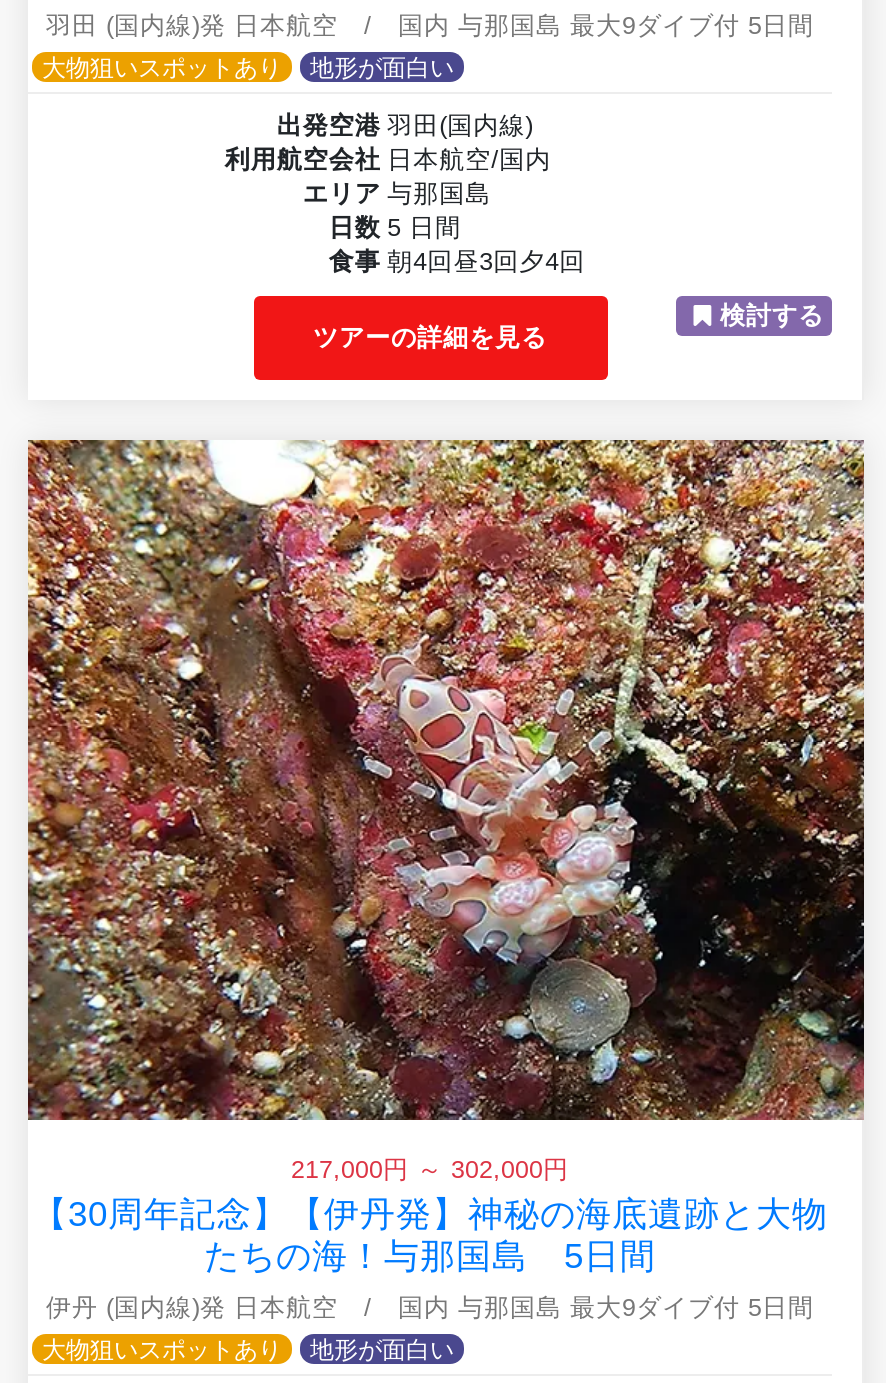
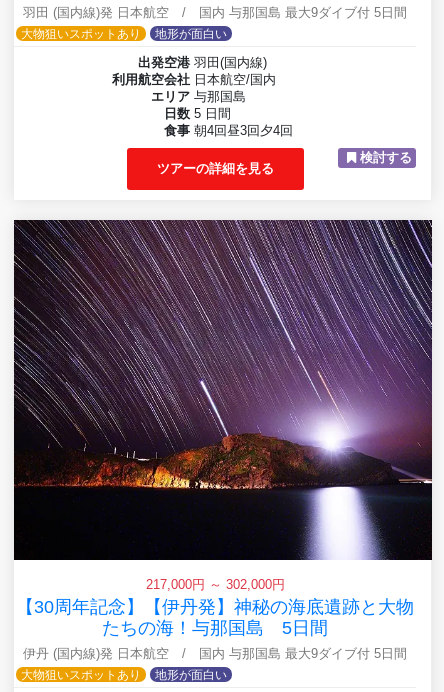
[26,438,866,1122] [image] -> [13,219,433,561] [image]

